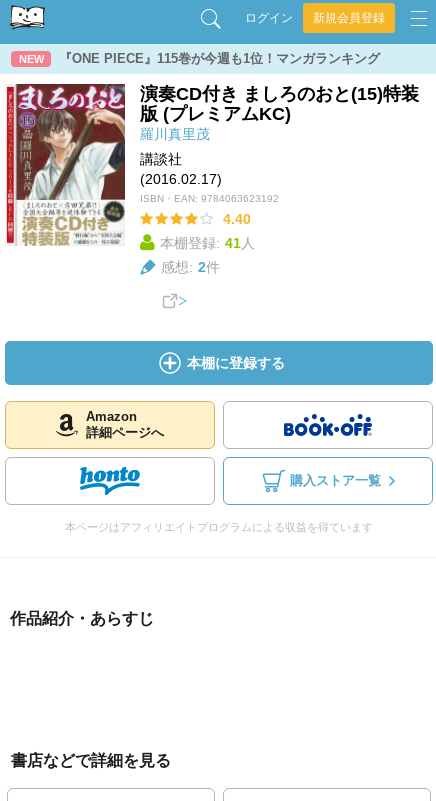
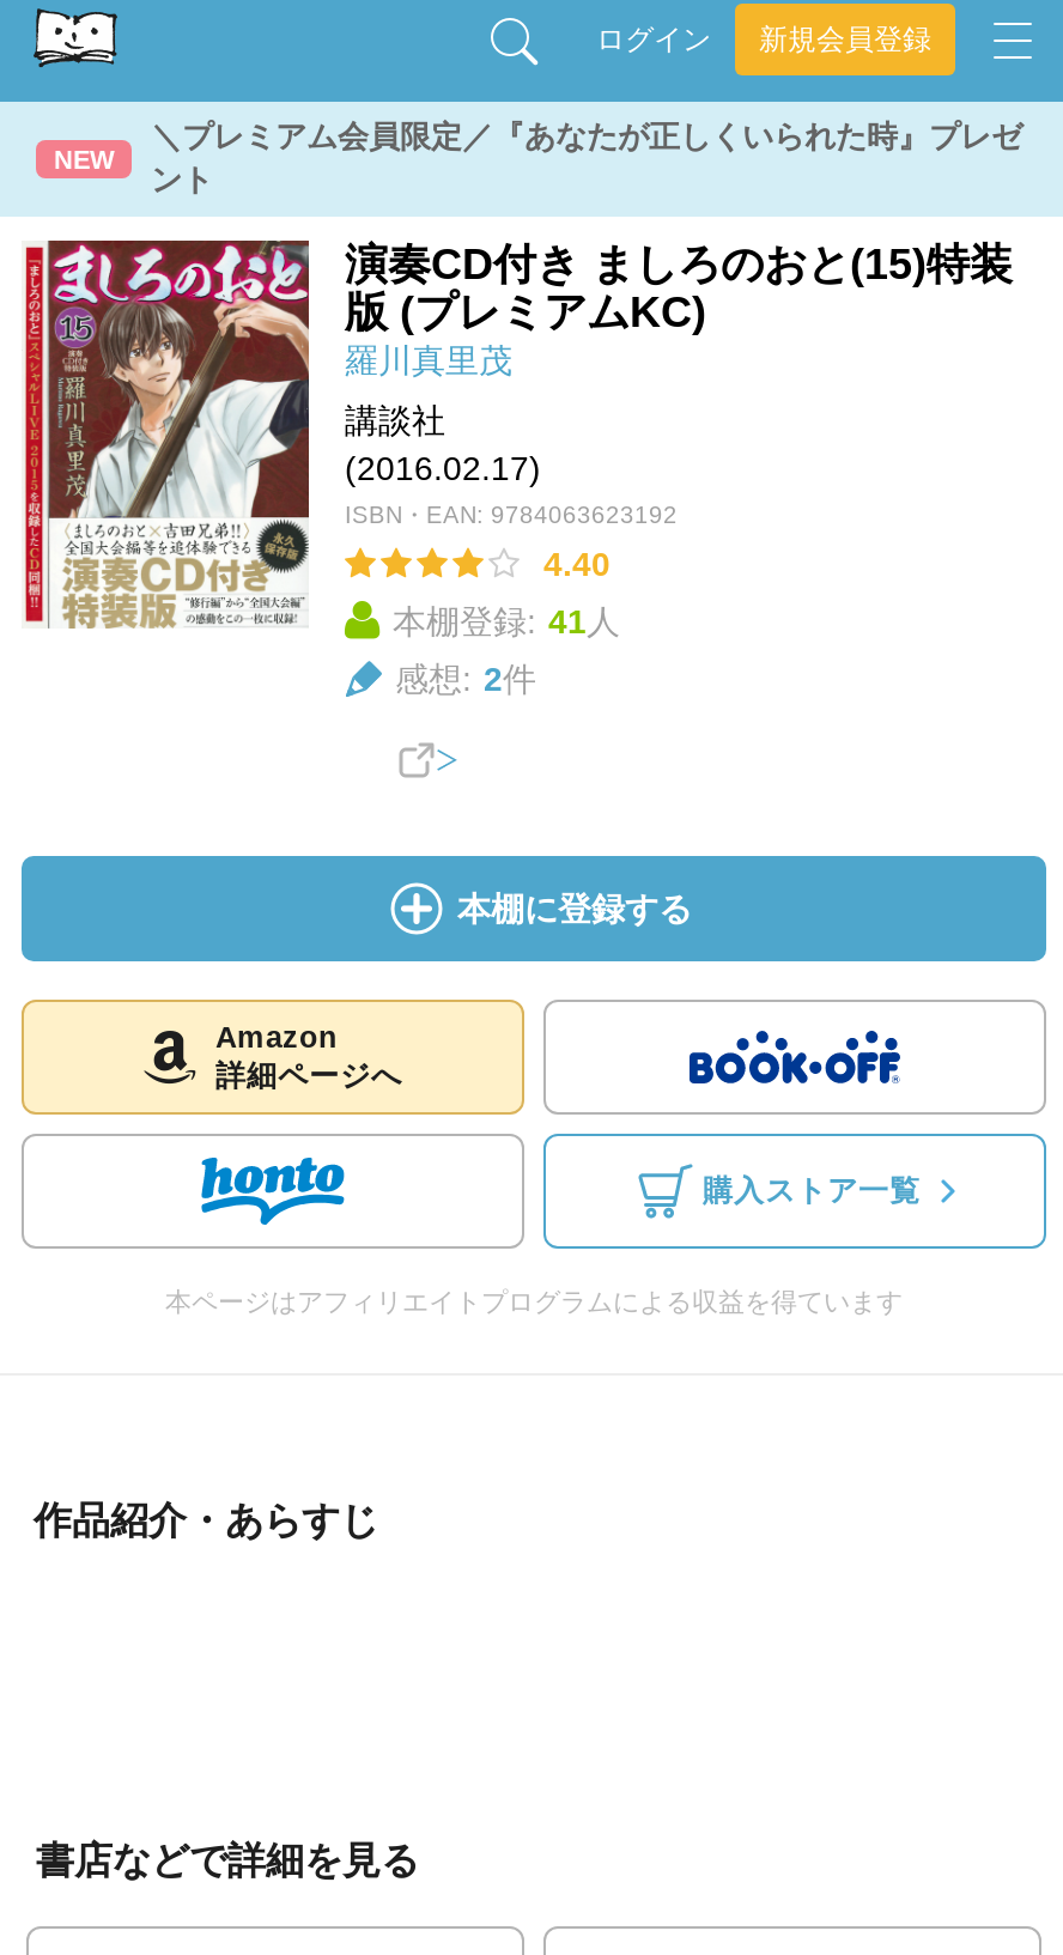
[59,51,380,66] 『ONE PIECE』115巻が今週も1位！マンガランキング -> [151,119,1022,198] ＼プレミアム会員限定／『あなたが正しくいられた時』プレゼ | ント

